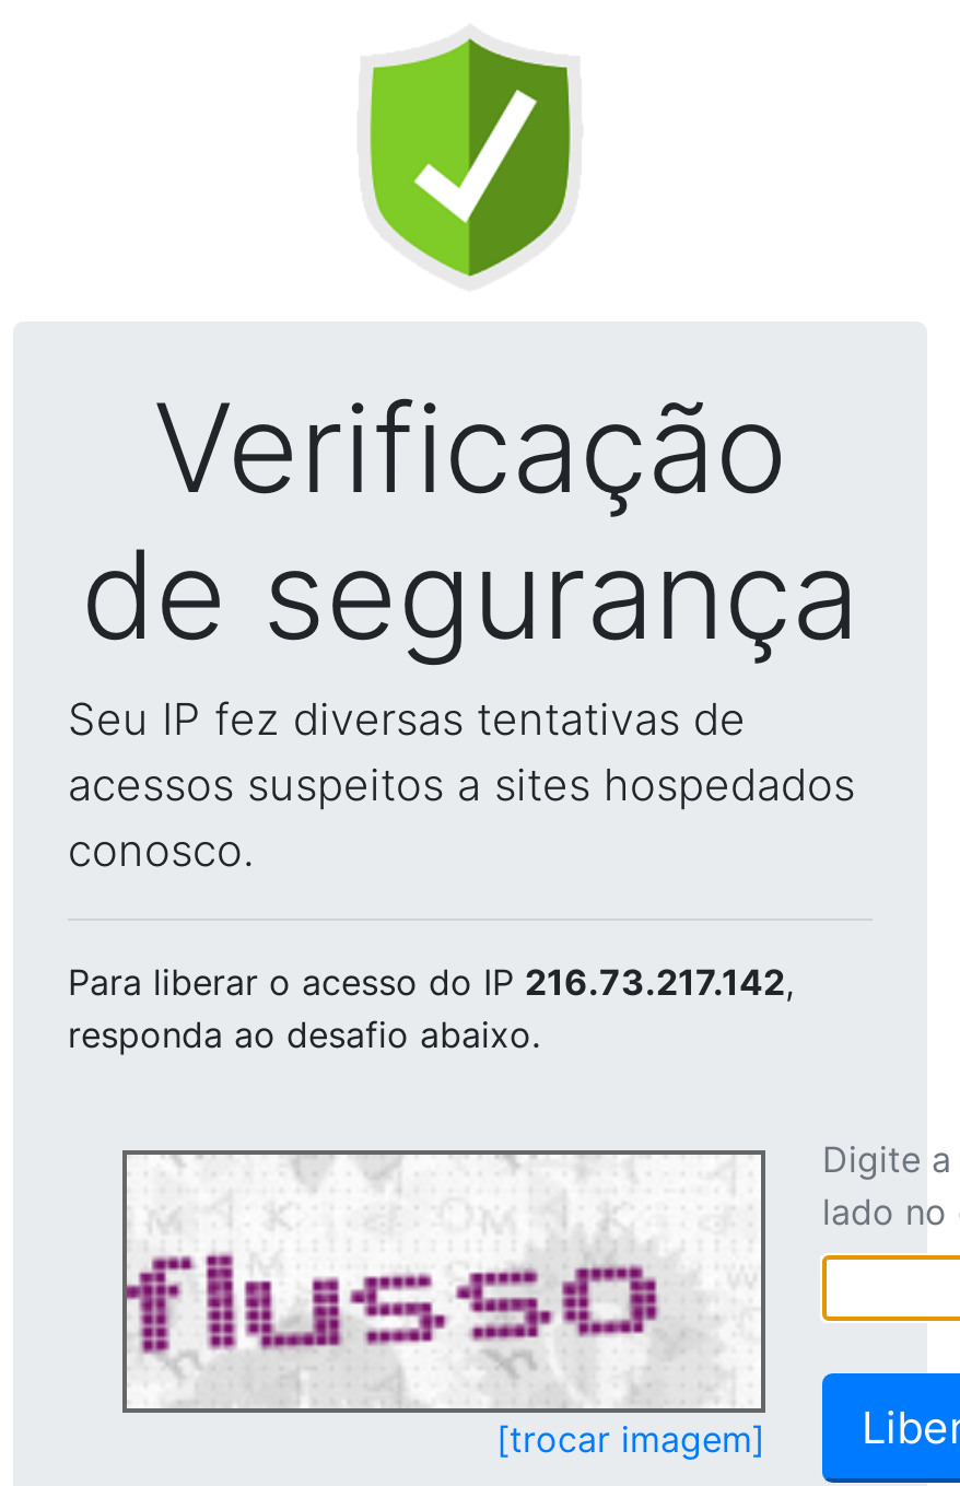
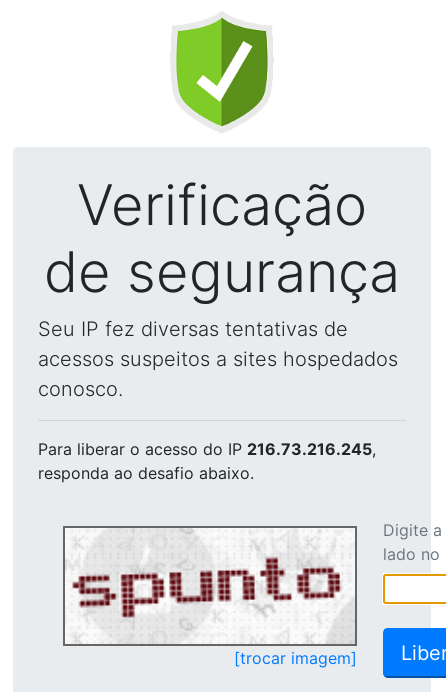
[68,960,794,1004] Para liberar o acesso do IP 216.73.217.142, -> [38,439,376,459] Para liberar o acesso do IP 216.73.216.245,
[125,1218,730,1402] [image] -> [65,556,341,642] [image]

